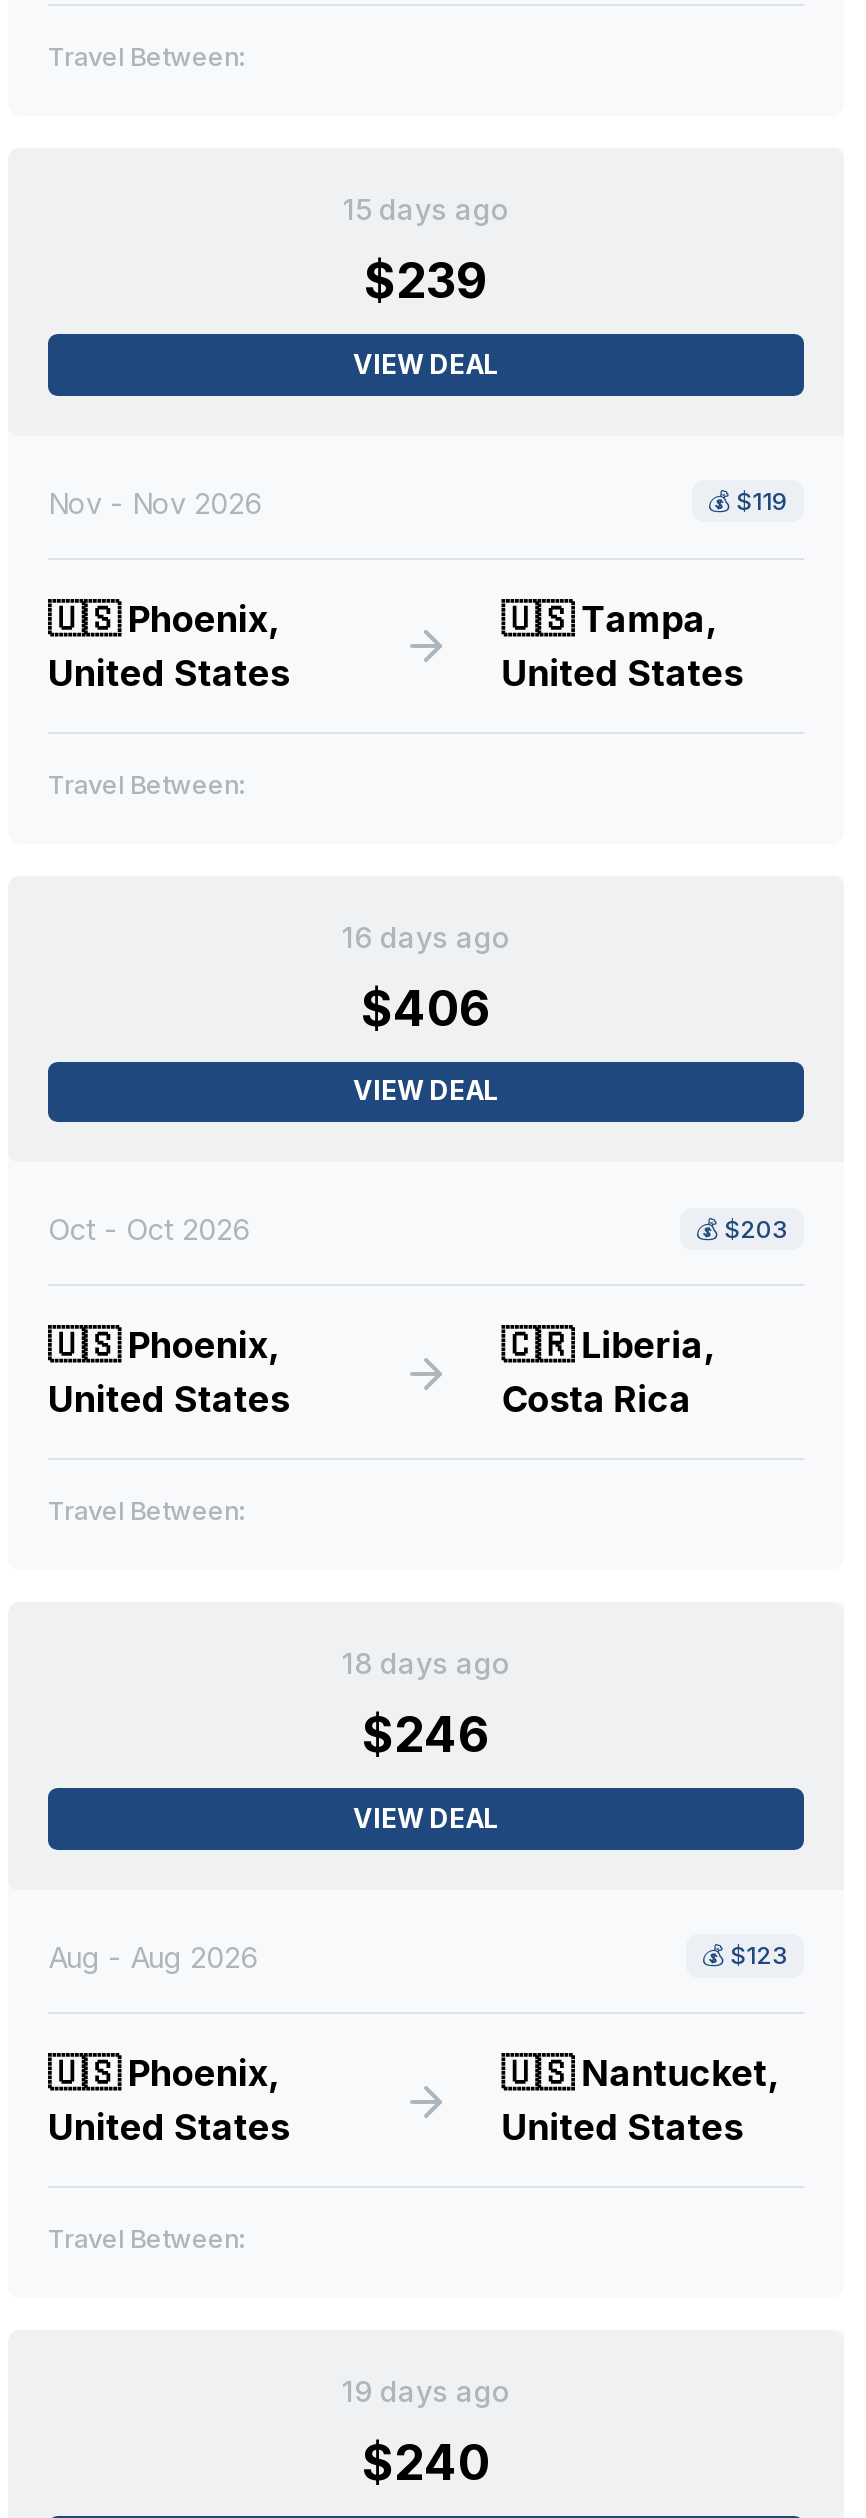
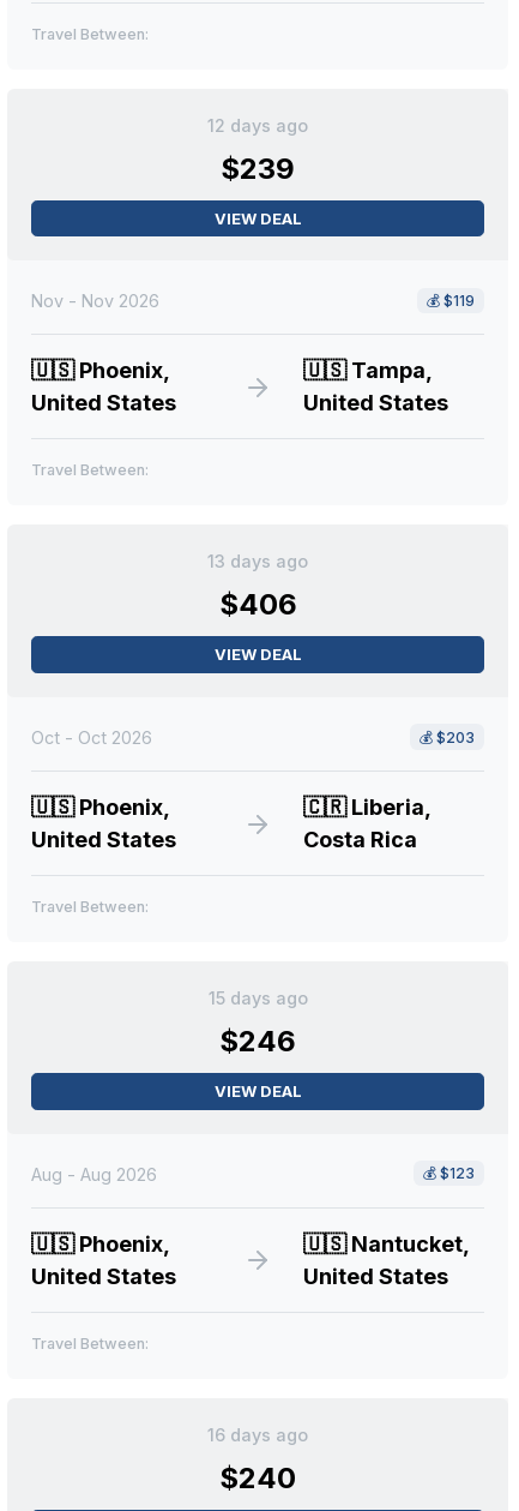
[343,192,509,226] 15 days ago -> [207,115,308,135] 12 days ago
[342,919,510,953] 16 days ago -> [207,551,308,572] 13 days ago
[342,1646,510,1680] 18 days ago -> [208,988,307,1008] 15 days ago
[342,2373,510,2407] 19 days ago -> [207,1424,308,1445] 16 days ago

